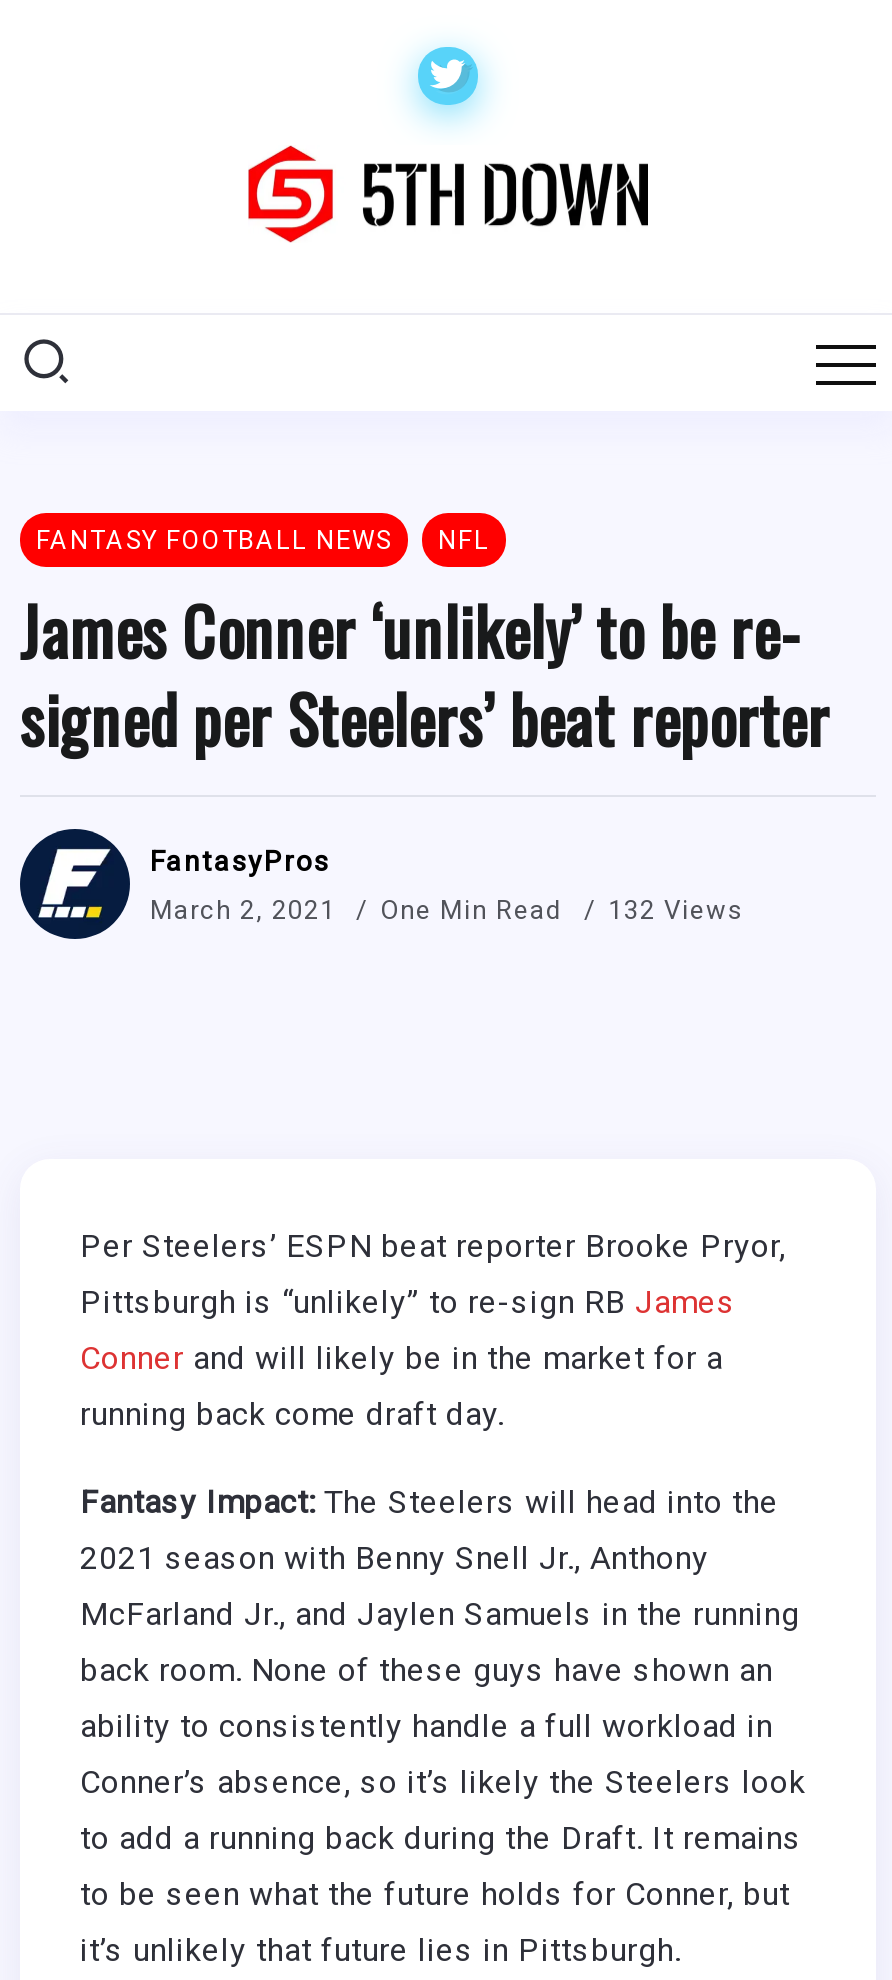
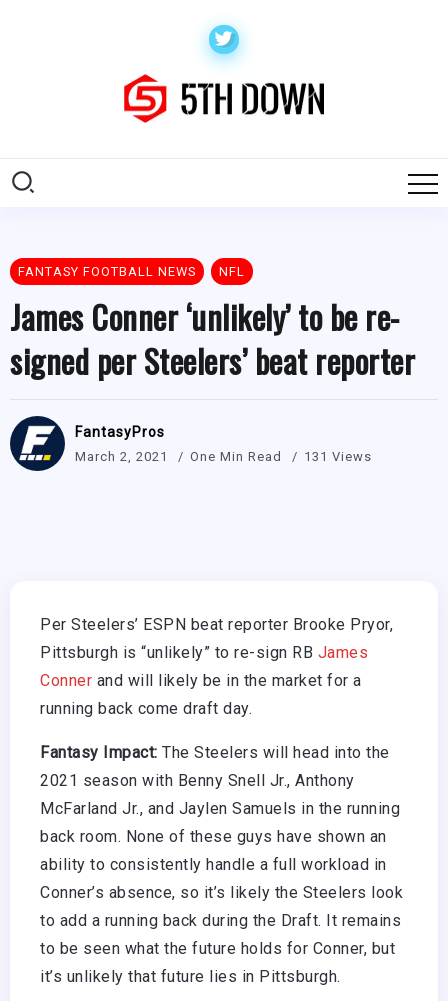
[150,895,744,925] March 2, 2021 One Min Read 132 Views -> [75,449,372,464] March 2, 2021 One Min Read 131 Views

